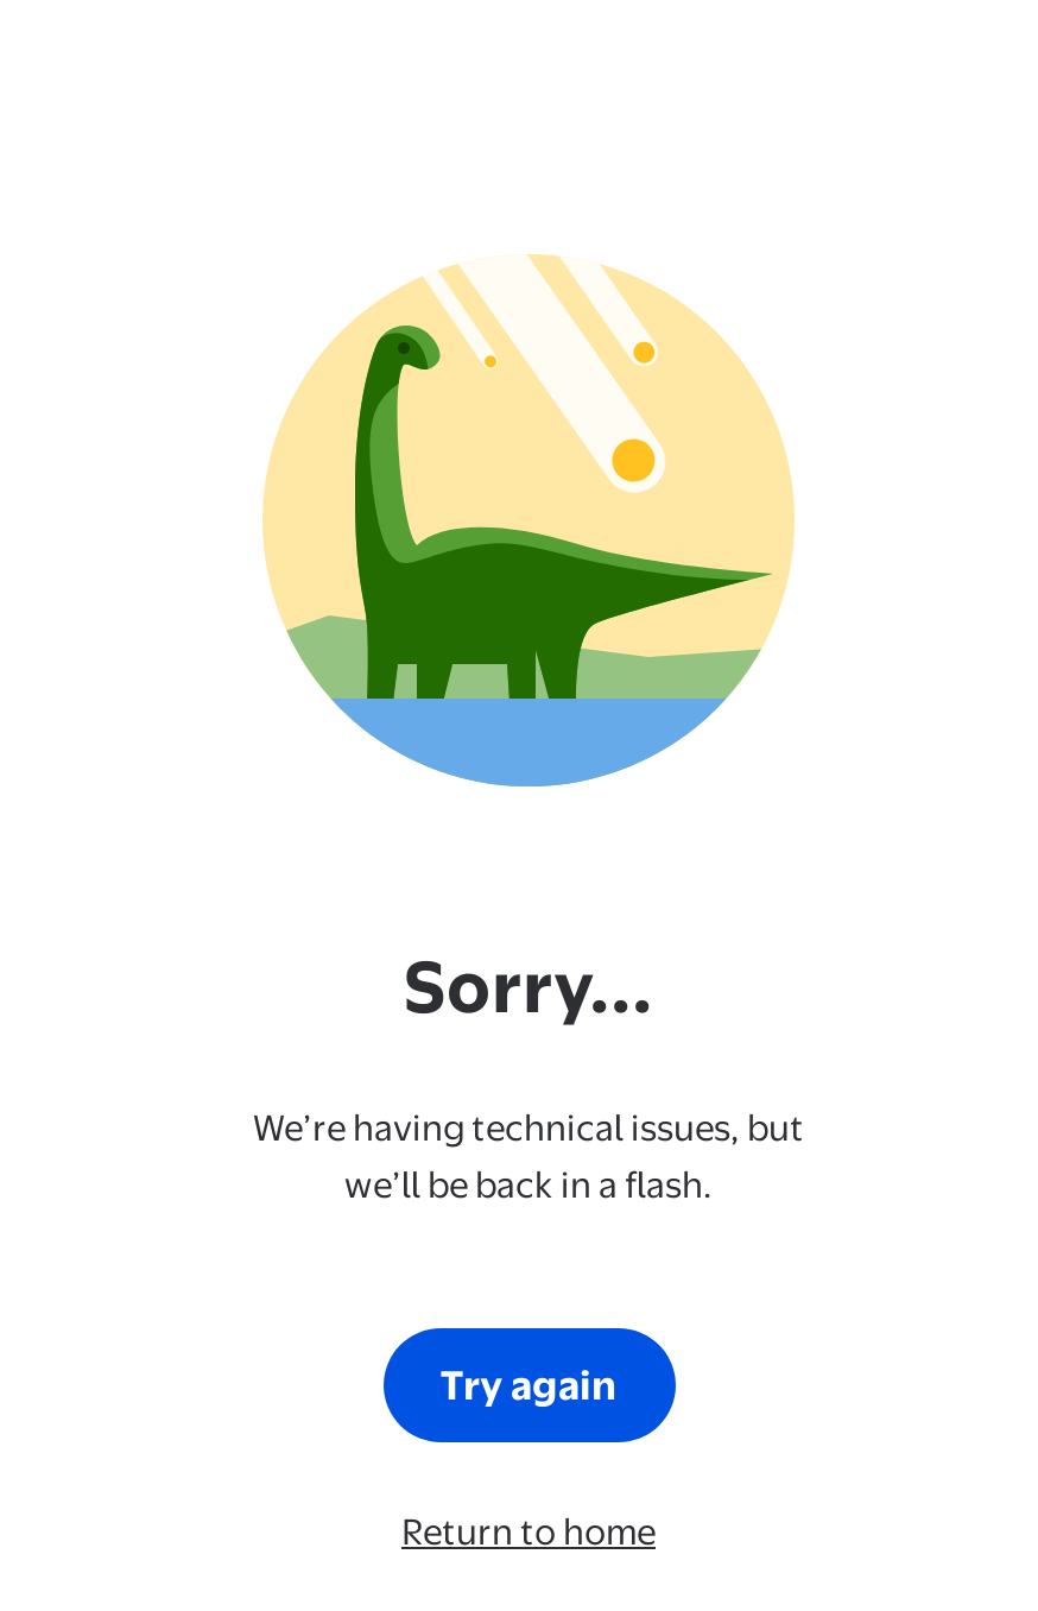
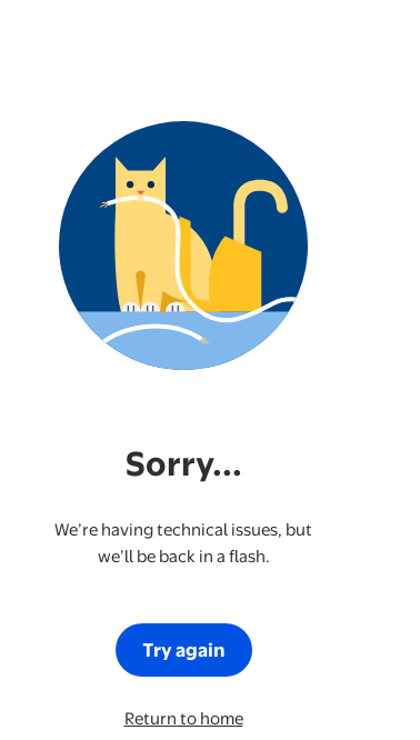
[262,254,795,732] [image] -> [58,120,309,346] [image]

